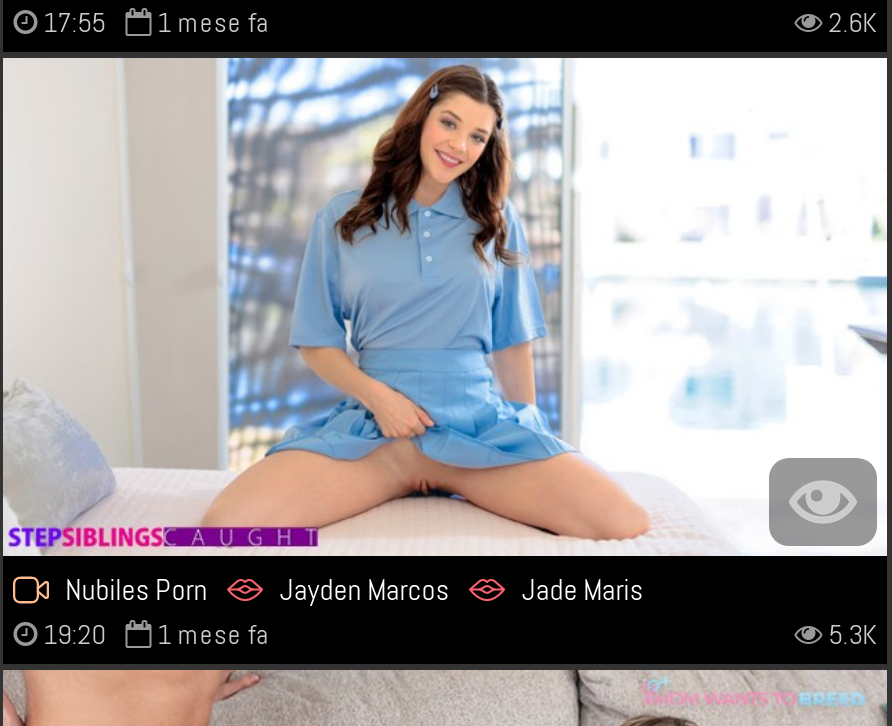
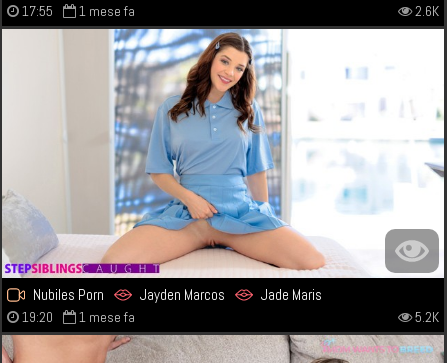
[829,616,877,652] 5.3K -> [415,308,439,326] 5.2K

